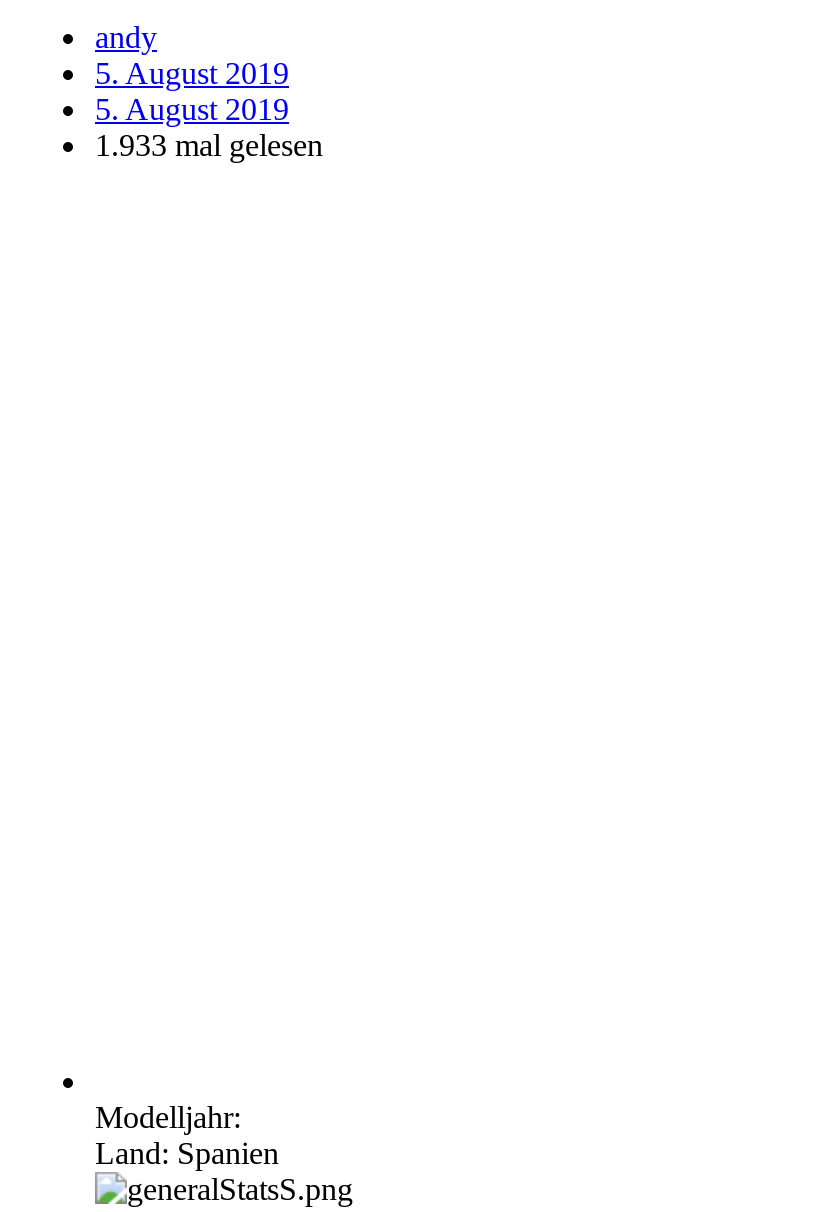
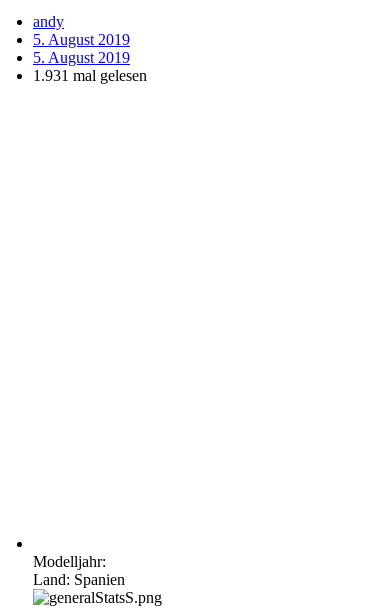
[95,128,323,162] 1.933 mal gelesen -> [33,67,147,84] 1.931 mal gelesen

